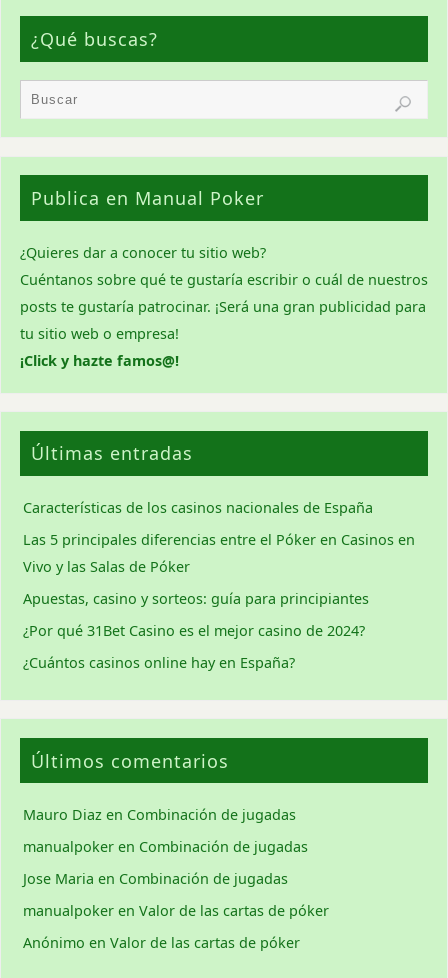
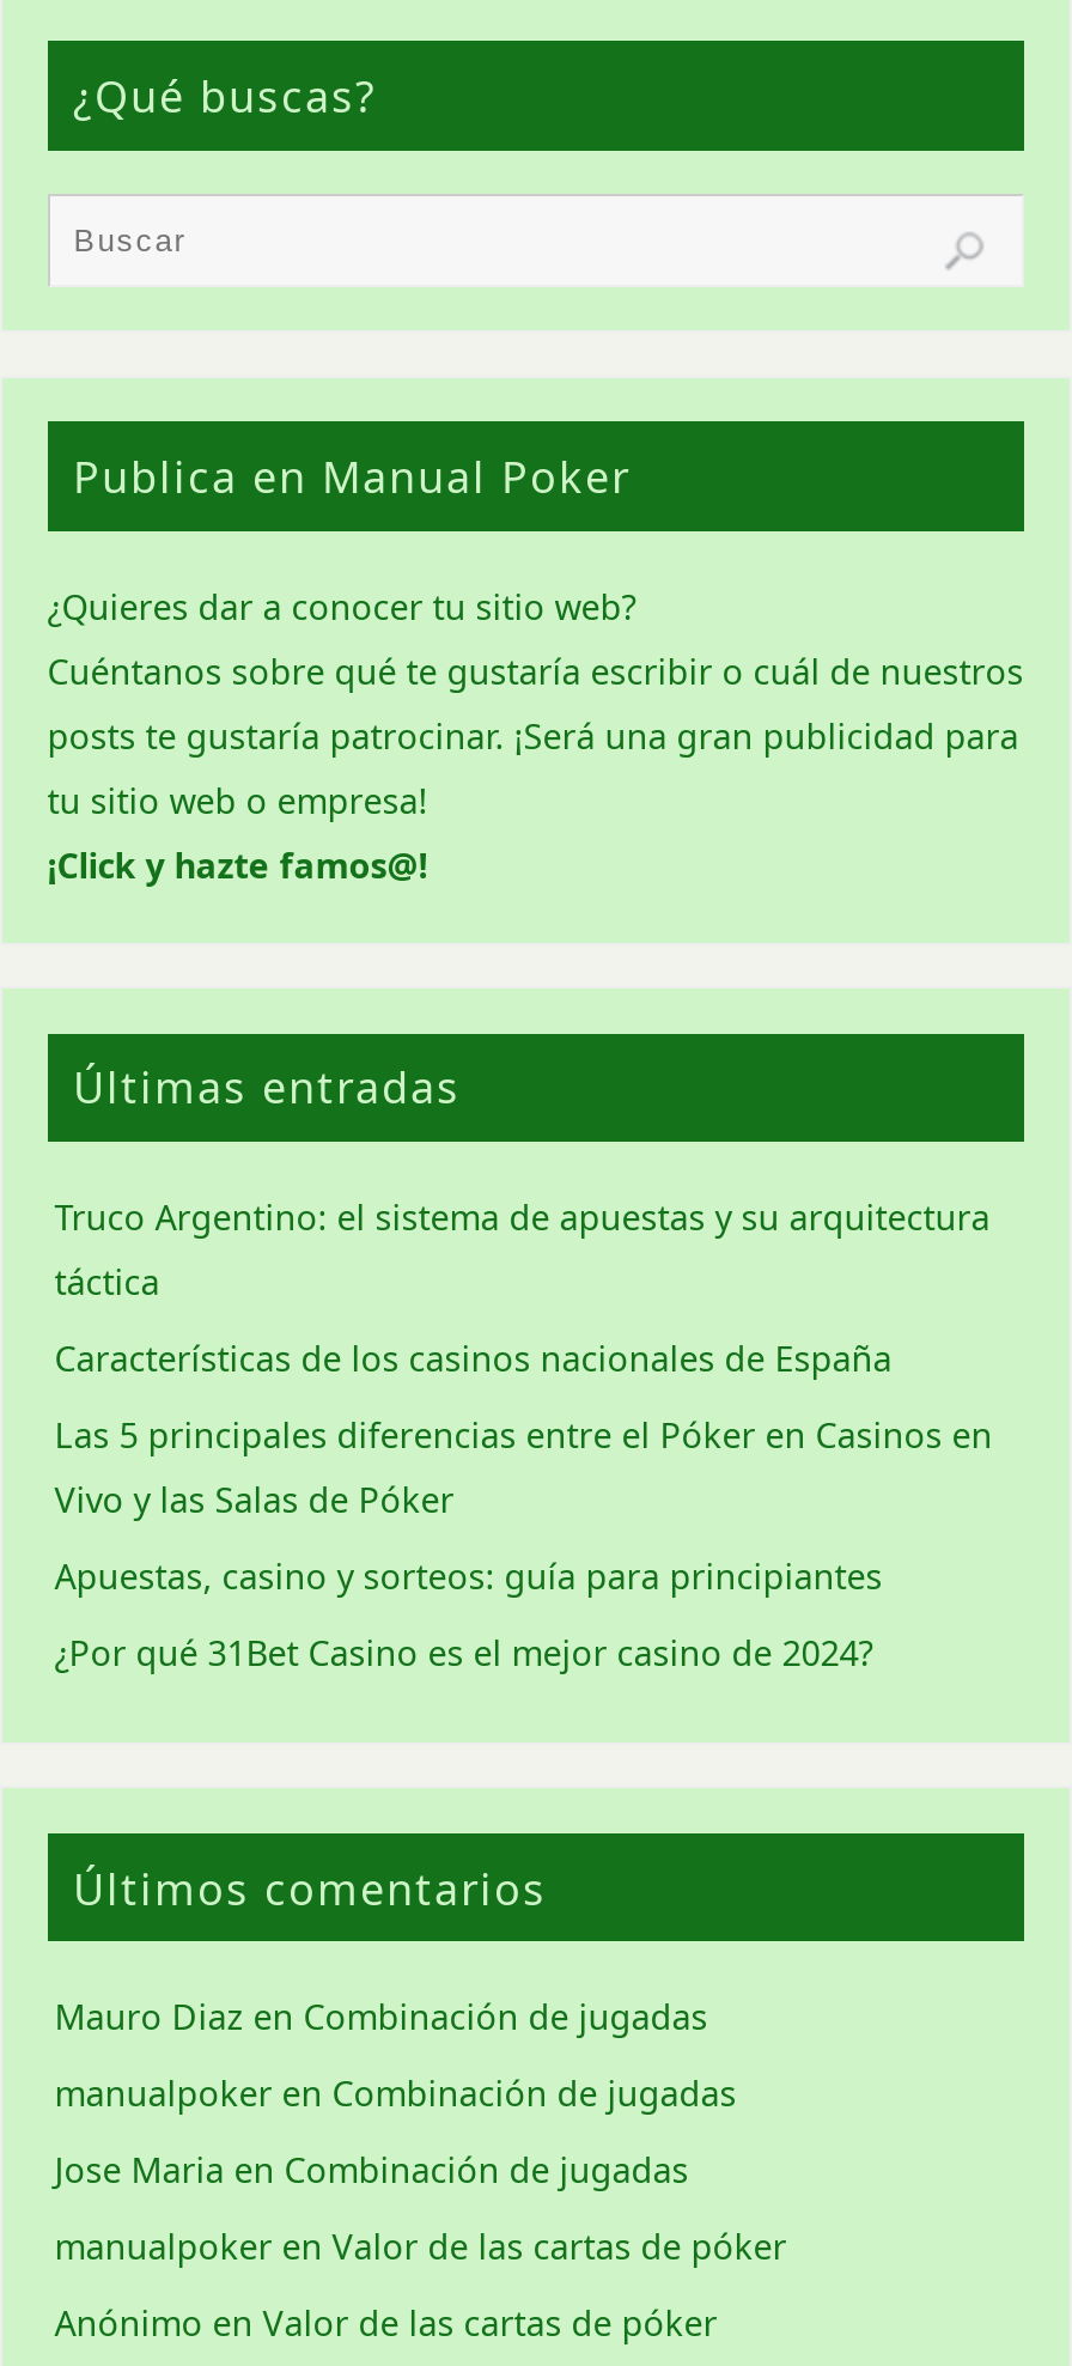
none -> [54,1195,990,1305] Truco Argentino: el sistema de apuestas y su arquitectura | táctica
moved [23,498,415,640] -> [54,1336,992,1676]: Características de los casinos nacionales de España | Las 5 principales diferencias entre el Póker en Casinos en | Vivo y las Salas de Póker | Apuestas, casino y sorteos: guía para principiantes | ¿Por qué 31Bet Casino es el mejor casino de 2024?
[23,653,295,672] ¿Cuántos casinos online hay en España? -> none

